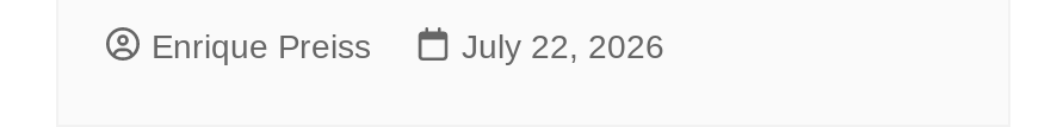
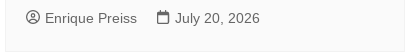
[462,26,664,64] July 22, 2026 -> [175,9,260,25] July 20, 2026

